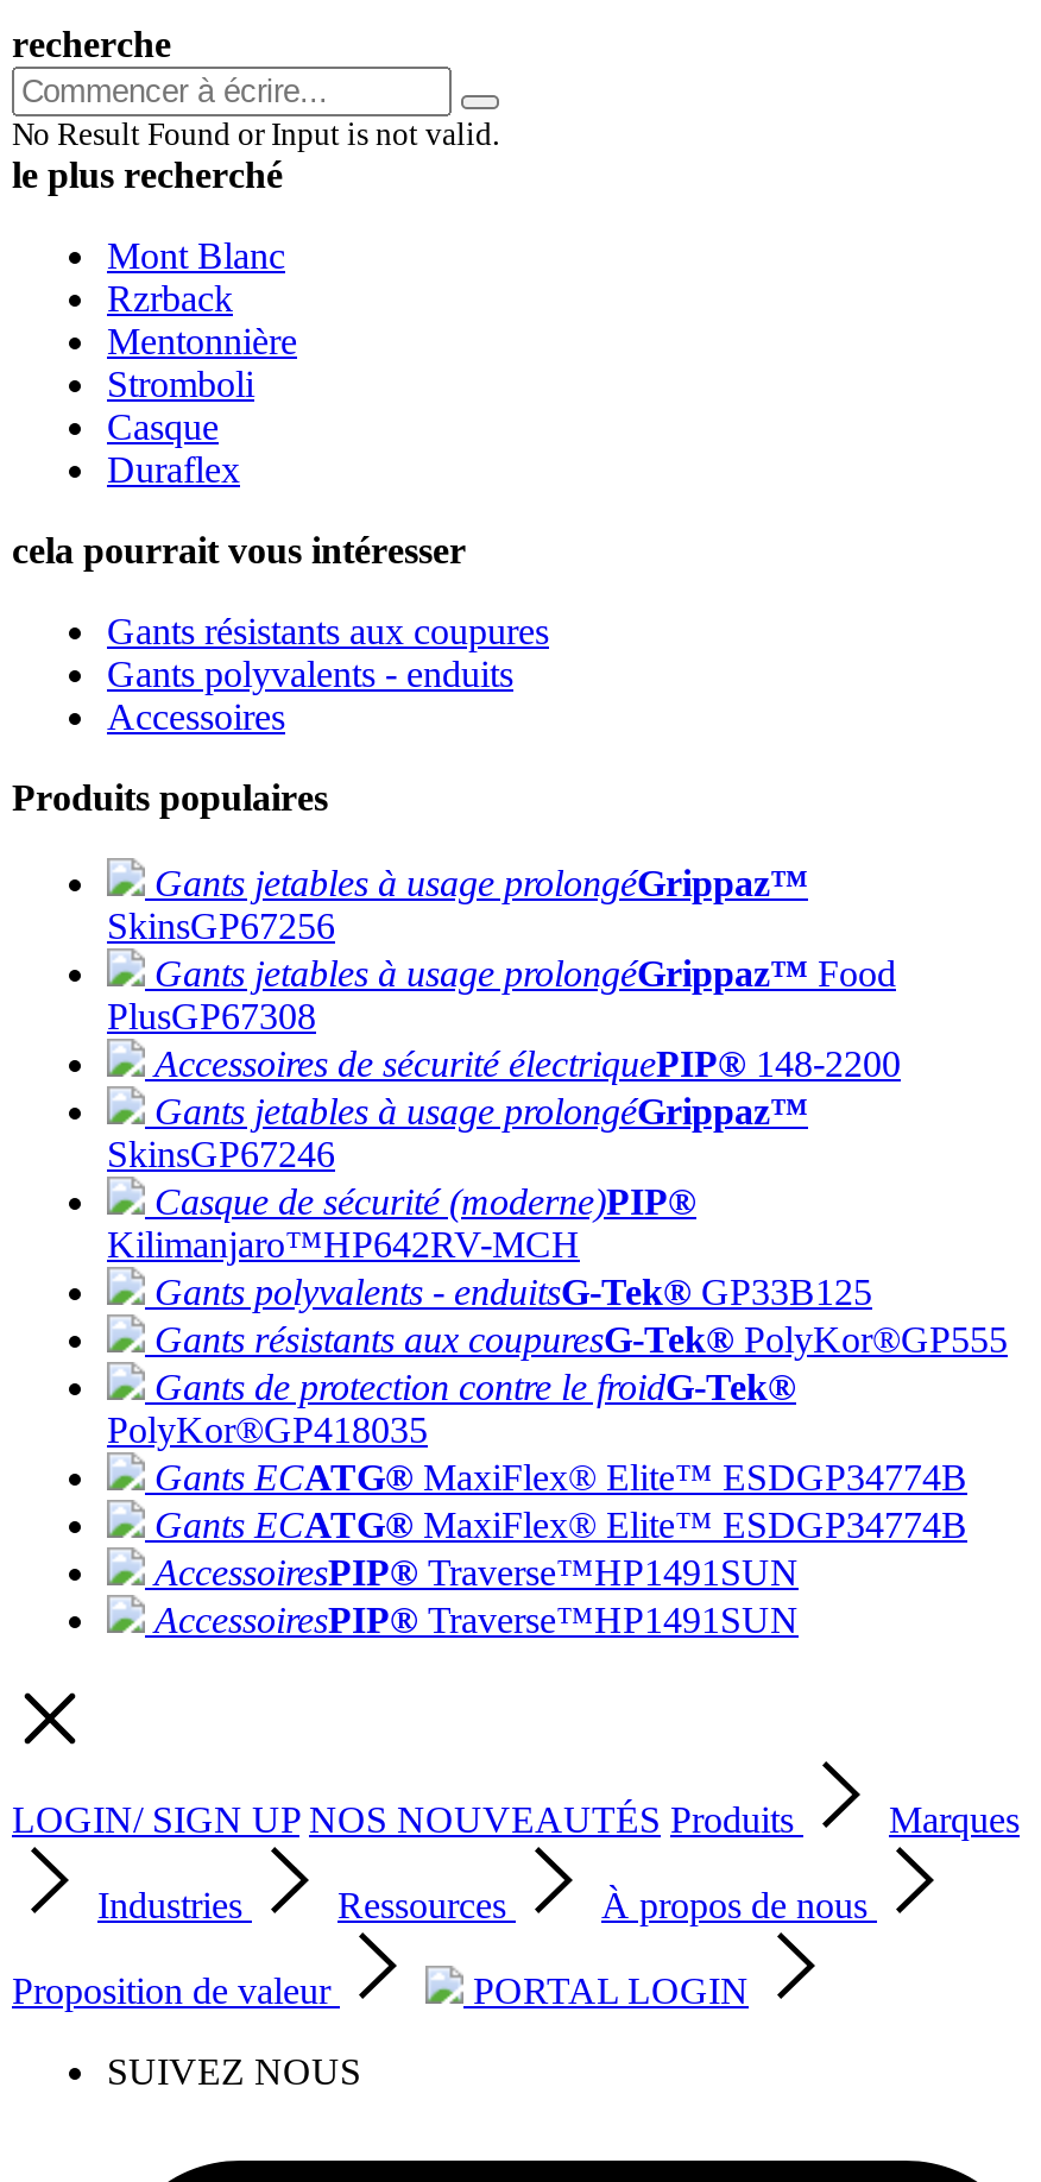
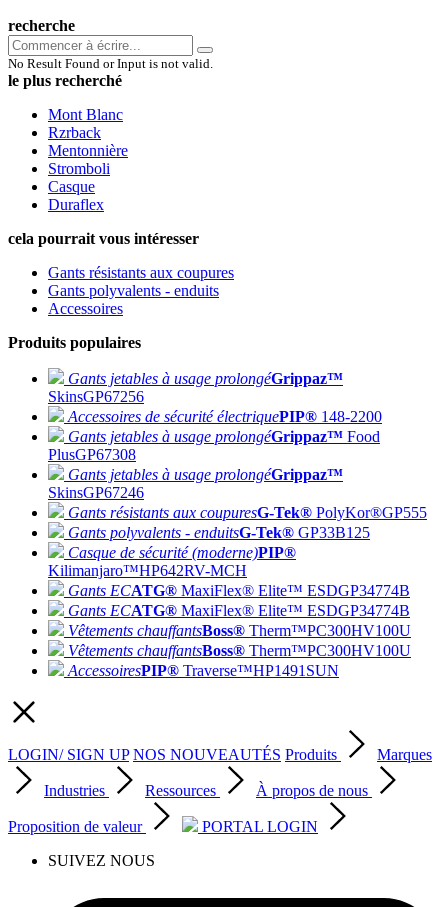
moved [107,953,896,1036] -> [48,428,380,463]: Gants jetables à usage prolongéGrippaz™ Food | PlusGP67308
moved [154,1043,901,1084] -> [68,408,382,425]: Accessoires de sécurité électriquePIP® 148-2200
moved [107,1181,696,1265] -> [48,544,296,579]: Casque de sécurité (moderne)PIP® | Kilimanjaro™HP642RV-MCH
moved [154,1272,1008,1360] -> [68,504,427,541]: Gants résistants aux coupuresG-Tek® PolyKor®GP555 | Gants polyvalents - enduitsG-Tek® GP33B125
[107,1367,796,1450] Gants de protection contre le froidG-Tek® | PolyKor®GP418035 -> none
moved [154,1457,967,1545] -> [68,582,410,619]: Gants ECATG® MaxiFlex® Elite™ ESDGP34774B | Gants ECATG® MaxiFlex® Elite™ ESDGP34774B
[154,1552,799,1593] AccessoiresPIP® Traverse™HP1491SUN -> [68,622,411,659] Vêtements chauffantsBoss® Therm™PC300HV100U | Vêtements chauffantsBoss® Therm™PC300HV100U

